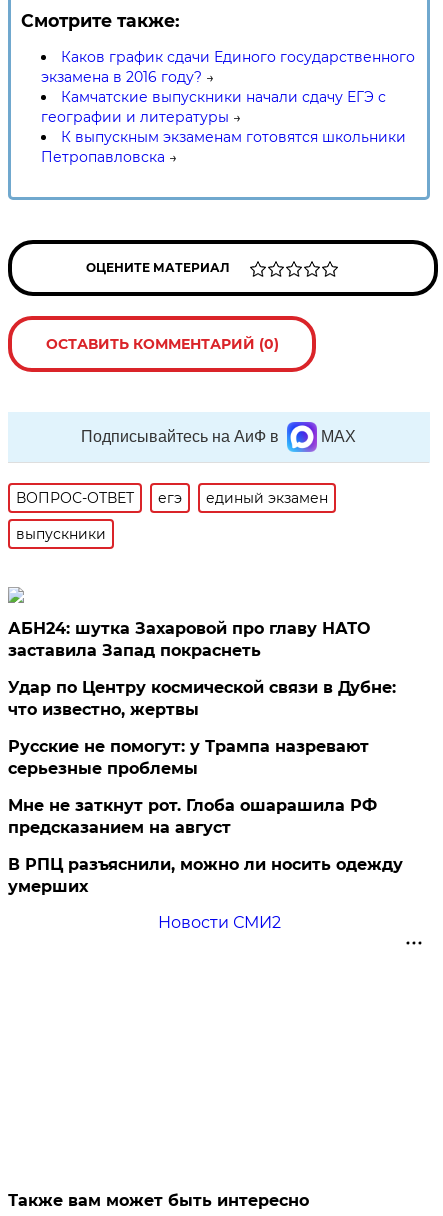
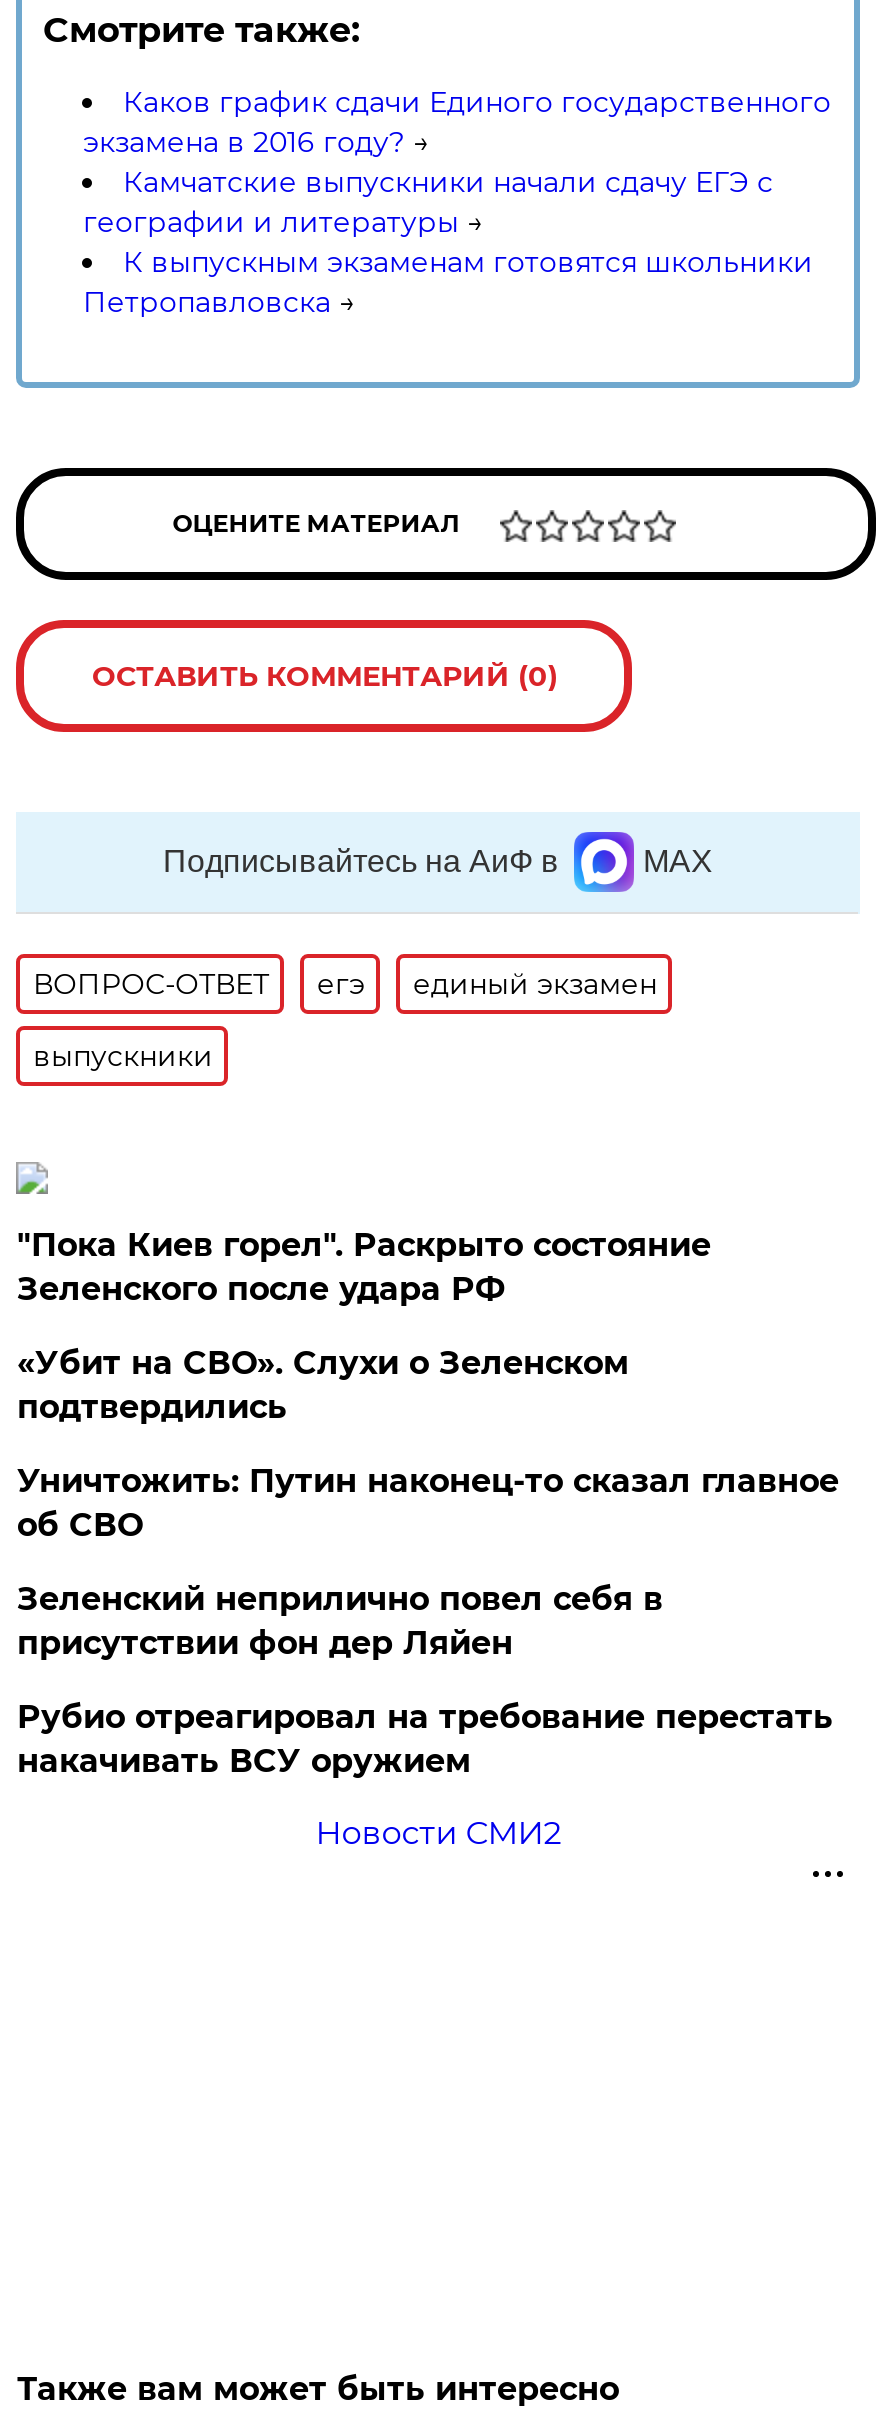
[8,619,370,660] АБН24: шутка Захаровой про главу НАТО | заставила Запад покраснеть -> [17,1226,711,1308] "Пока Киев горел". Раскрыто состояние | Зеленского после удара РФ
[8,678,396,719] Удар по Центру космической связи в Дубне: | что известно, жертвы -> [17,1344,629,1426] «Убит на СВО». Слухи о Зеленском | подтвердились
[8,737,369,778] Русские не помогут: у Трампа назревают | серьезные проблемы -> [17,1462,839,1544] Уничтожить: Путин наконец-то сказал главное | об СВО
[8,796,377,837] Мне не заткнут рот. Глоба ошарашила РФ | предсказанием на август -> [17,1580,663,1662] Зеленский неприлично повел cебя в | присутствии фон дер Ляйен
[8,855,403,896] В РПЦ разъяснили, можно ли носить одежду | умерших -> [17,1698,833,1780] Рубио отреагировал на требование перестать | накачивать ВСУ оружием

